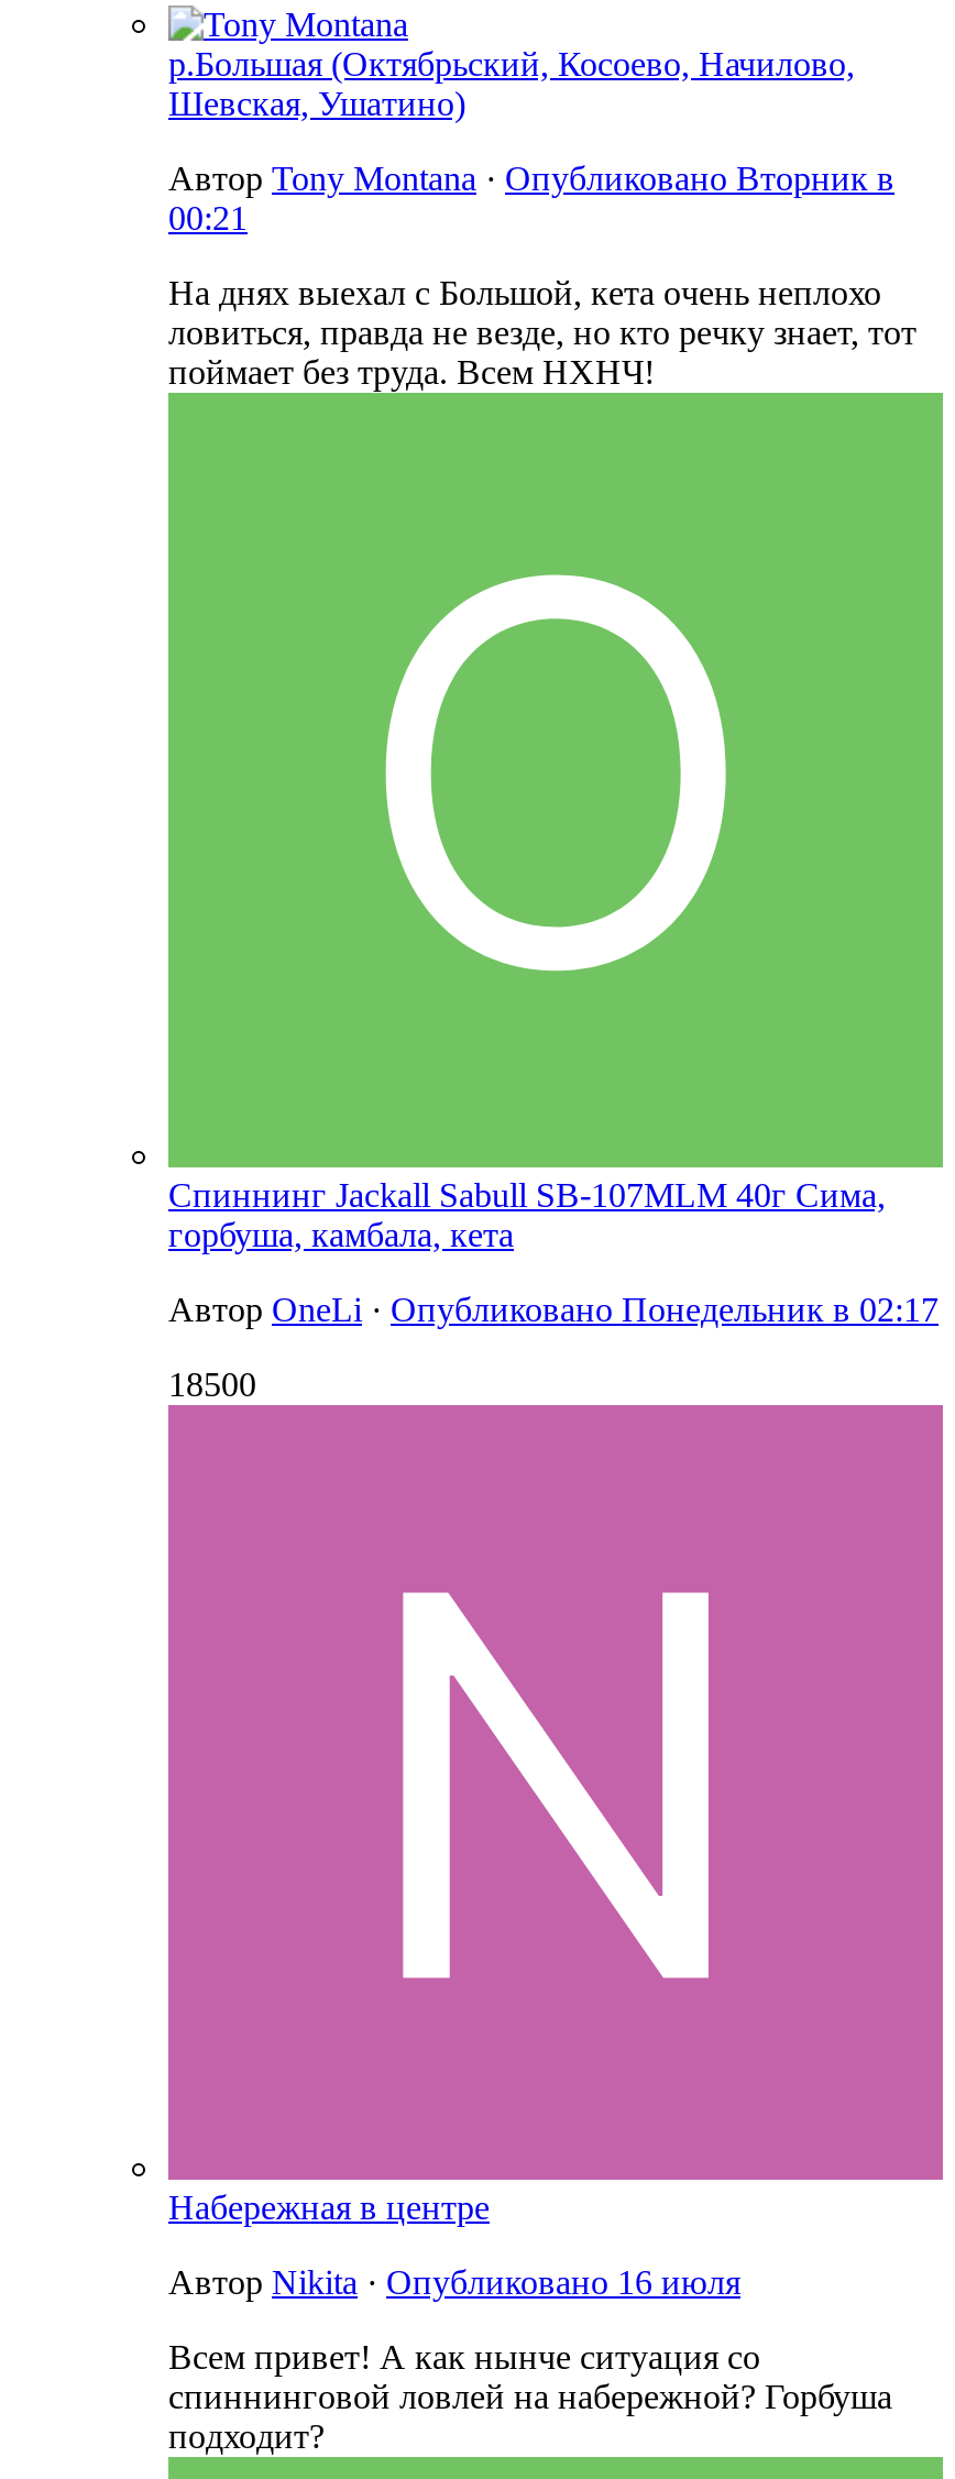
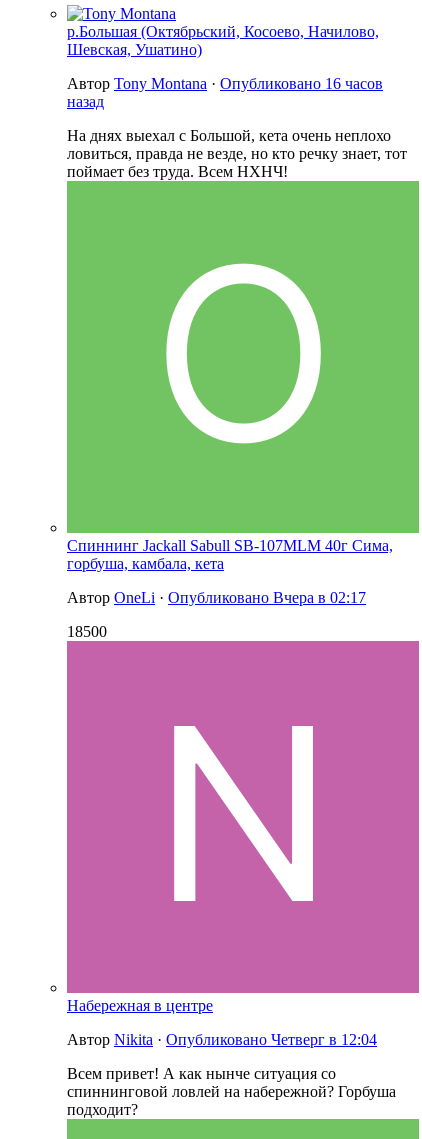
[168,159,894,236] Автор Tony Montana · Опубликовано Вторник в | 00:21 -> [67,75,383,110] Автор Tony Montana · Опубликовано 16 часов | назад
[168,1290,938,1327] Автор OneLi · Опубликовано Понедельник в 02:17 -> [67,589,366,606] Автор OneLi · Опубликовано Вчера в 02:17
[168,2263,740,2300] Автор Nikita · Опубликовано 16 июля -> [67,1031,377,1048] Автор Nikita · Опубликовано Четверг в 12:04

